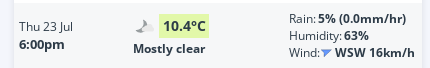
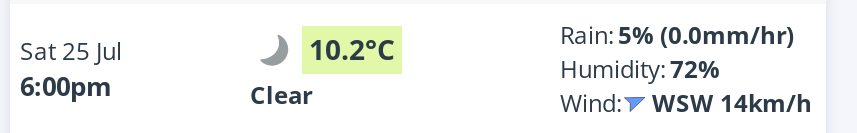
[19,17,73,34] Thu 23 Jul -> [20,33,122,67] Sat 25 Jul
[133,16,205,56] 10.4°C | Mostly clear -> [250,30,395,111] 10.2°C | Clear
[289,26,369,43] Humidity: 63% -> [560,51,720,85] Humidity: 72%
[289,43,415,60] Wind: WSW 16km/h -> [560,85,812,119] Wind: WSW 14km/h

